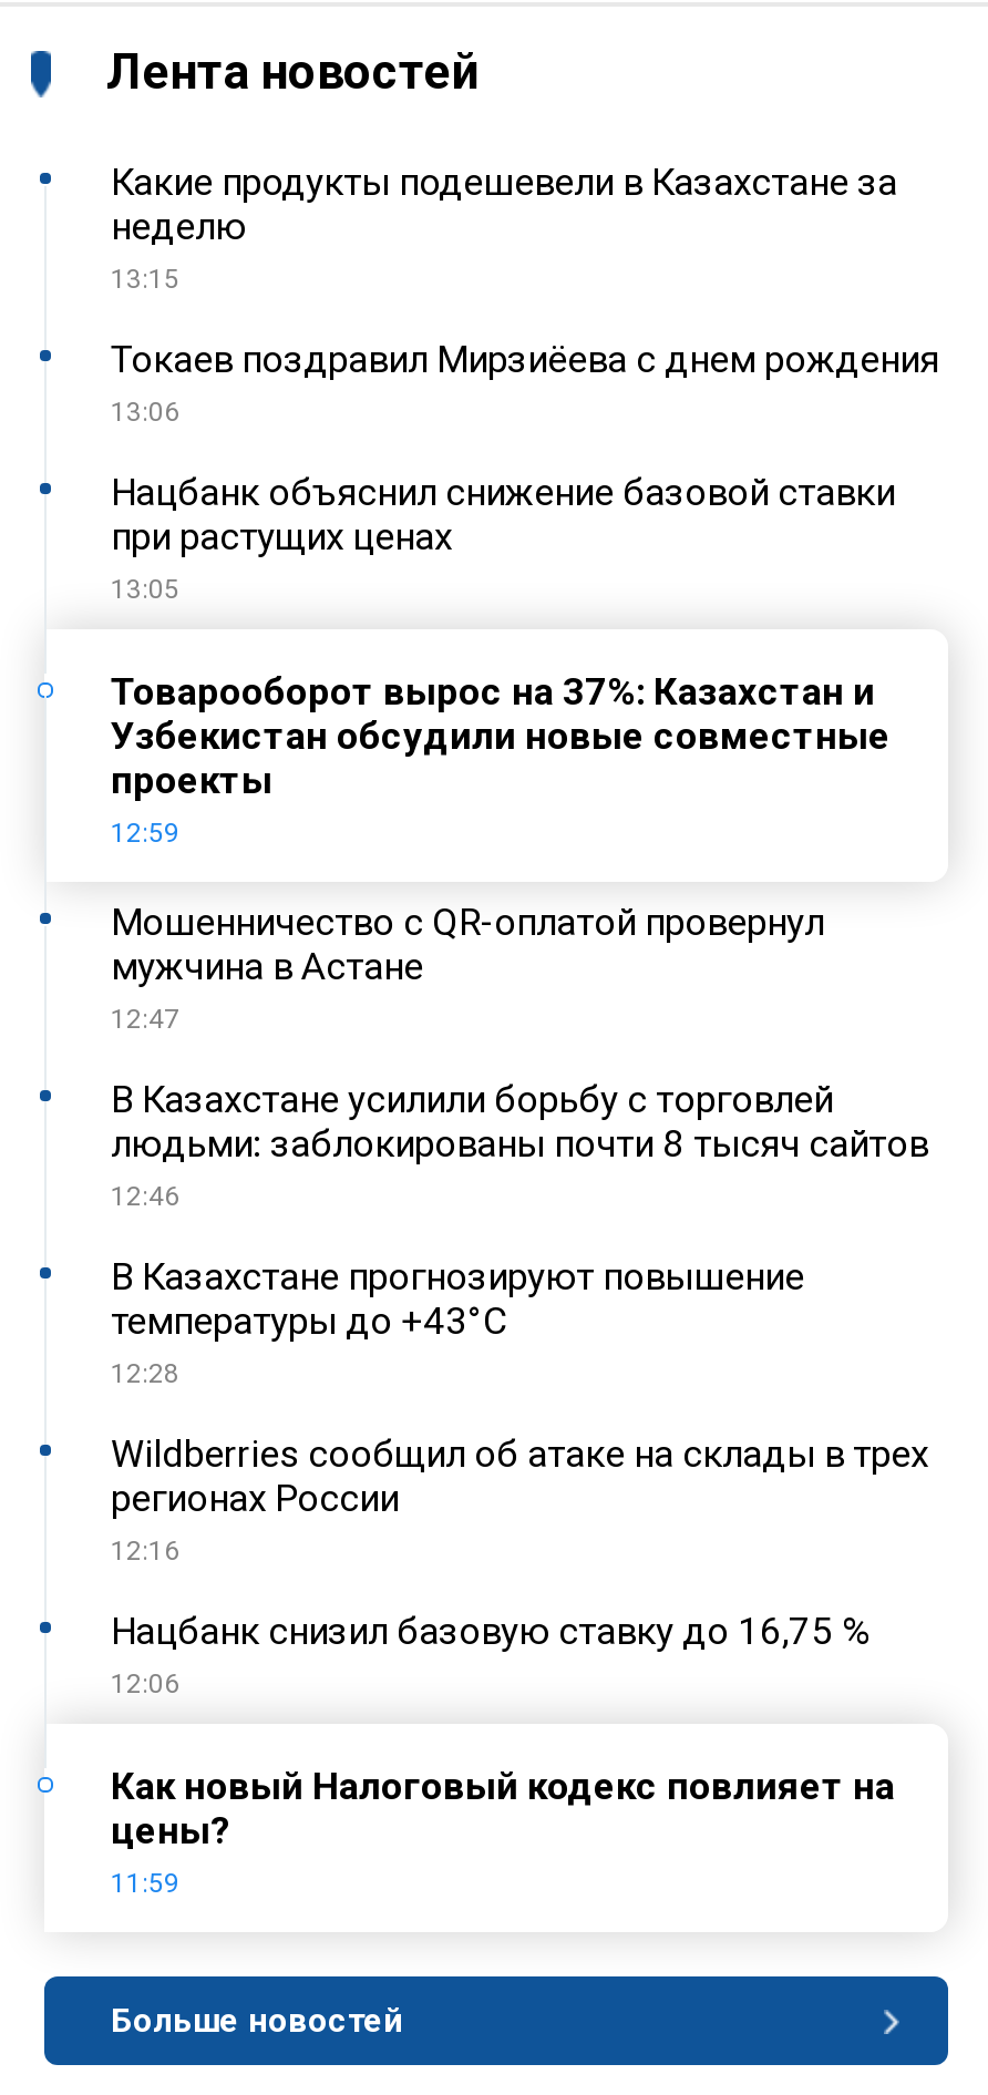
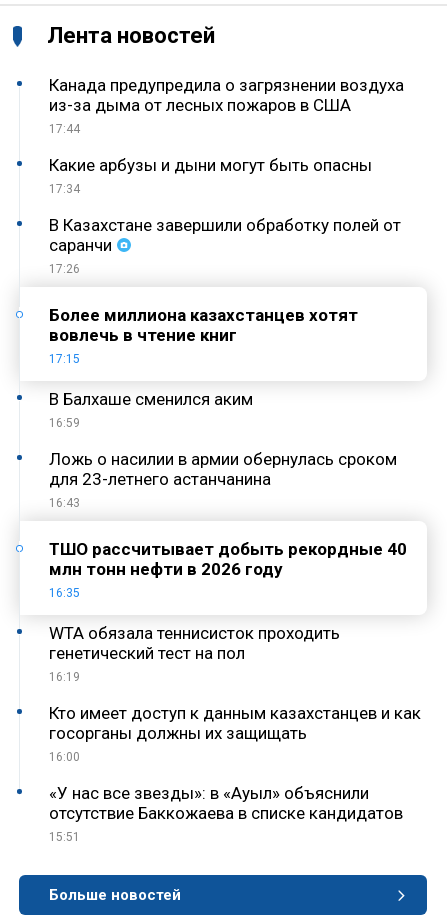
[111,160,897,295] Какие продукты подешевели в Казахстане за | неделю | 13:15 -> [49,75,404,136] Канада предупредила о загрязнении воздуха | из-за дыма от лесных пожаров в США | 17:44
[111,337,939,428] Токаев поздравил Мирзиёева с днем рождения | 13:06 -> [49,155,372,196] Какие арбузы и дыни могут быть опасны | 17:34
[111,470,895,605] Нацбанк объяснил снижение базовой ставки | при растущих ценах | 13:05 -> [49,215,401,276] В Казахстане завершили обработку полей от | саранчи | 17:26
[111,669,891,849] Товарооборот вырос на 37%: Казахстан и | Узбекистан обсудили новые совместные | проекты | 12:59 -> [49,305,358,366] Более миллиона казахстанцев хотят | вовлечь в чтение книг | 17:15
[111,900,824,1035] Мошенничество с QR-оплатой провернул | мужчина в Астане | 12:47 -> [49,389,253,430] В Балхаше сменился аким | 16:59
[111,1077,928,1212] В Казахстане усилили борьбу с торговлей | людьми: заблокированы почти 8 тысяч сайтов | 12:46 -> [49,449,397,510] Ложь о насилии в армии обернулась сроком | для 23-летнего астанчанина | 16:43
[111,1254,804,1389] В Казахстане прогнозируют повышение | температуры до +43°C | 12:28 -> [49,539,407,600] ТШО рассчитывает добыть рекордные 40 | млн тонн нефти в 2026 году | 16:35
[111,1431,928,1567] Wildberries сообщил об атаке на склады в трех | регионах России | 12:16 -> [49,623,340,684] WTA обязала теннисисток проходить | генетический тест на пол | 16:19
[111,1609,871,1699] Нацбанк снизил базовую ставку до 16,75 % | 12:06 -> [49,703,421,764] Кто имеет доступ к данным казахстанцев и как | госорганы должны их защищать | 16:00
[111,1764,895,1899] Как новый Налоговый кодекс повлияет на | цены? | 11:59 -> [49,783,403,844] «У нас все звезды»: в «Ауыл» объяснили | отсутствие Баккожаева в списке кандидатов | 15:51

